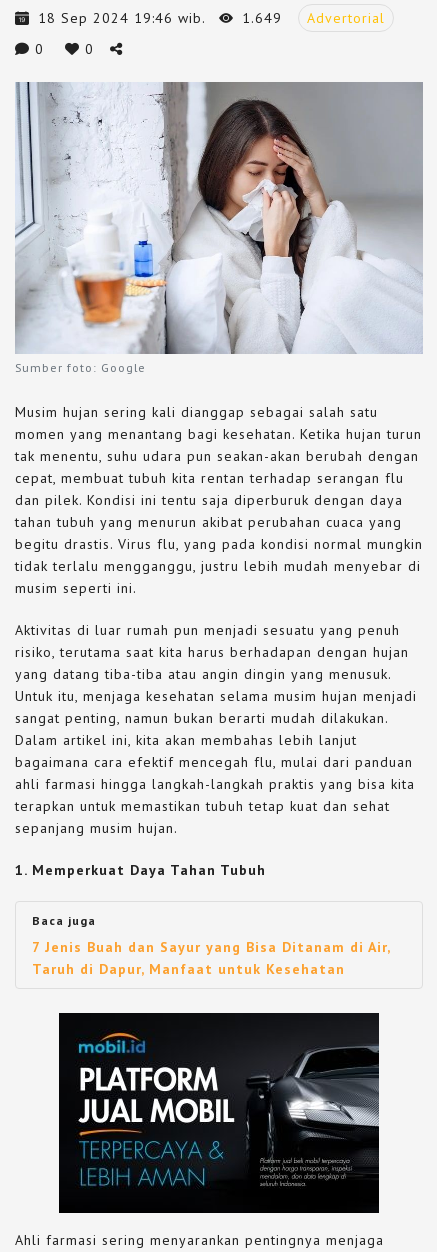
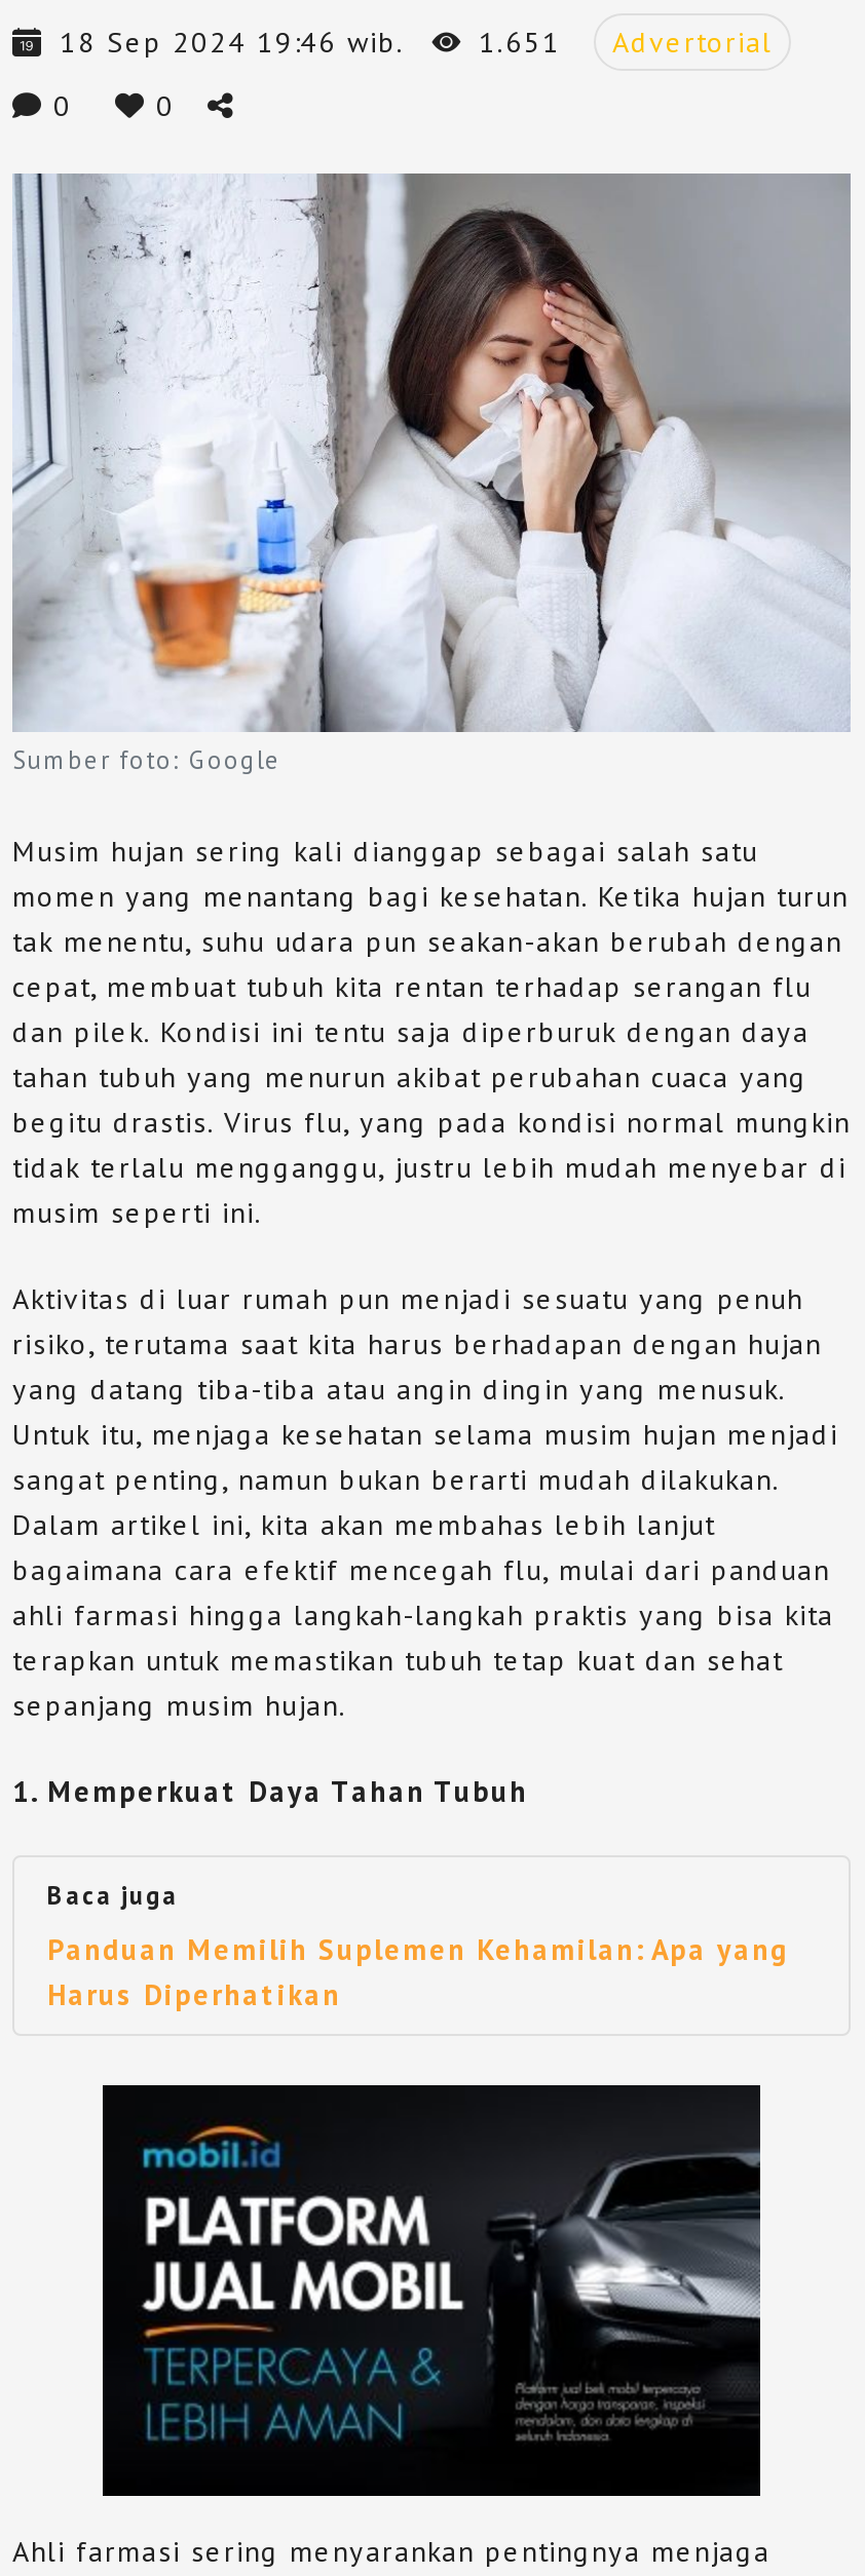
[38,9,385,27] 18 Sep 2024 19:46 wib. 1.649 Advertorial -> [60,24,773,61] 18 Sep 2024 19:46 wib. 1.651 Advertorial
[32,938,390,978] 7 Jenis Buah dan Sayur yang Bisa Ditanam di Air, | Taruh di Dapur, Manfaat untuk Kesehatan -> [47,1932,789,2014] Panduan Memilih Suplemen Kehamilan: Apa yang | Harus Diperhatikan

